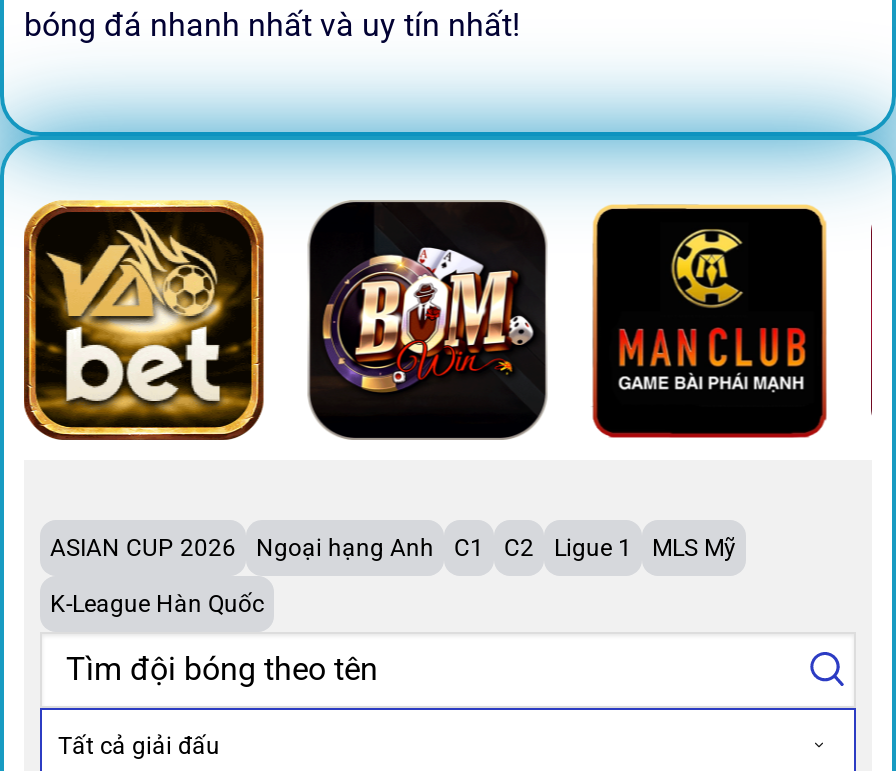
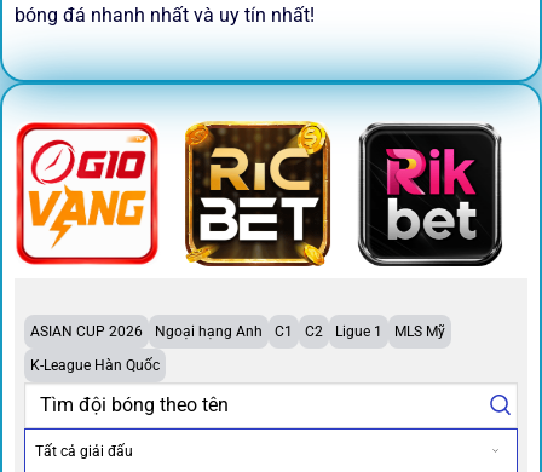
[22,200,266,442] [image] -> [15,122,160,266] [image]
[306,200,548,440] [image] -> [184,121,331,267] [image]
[592,204,830,440] [image] -> [357,122,503,267] [image]

